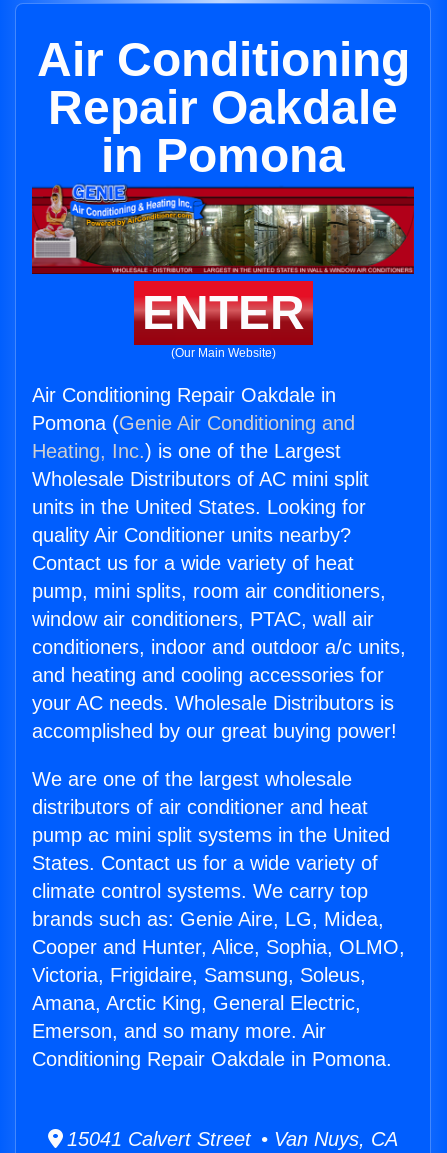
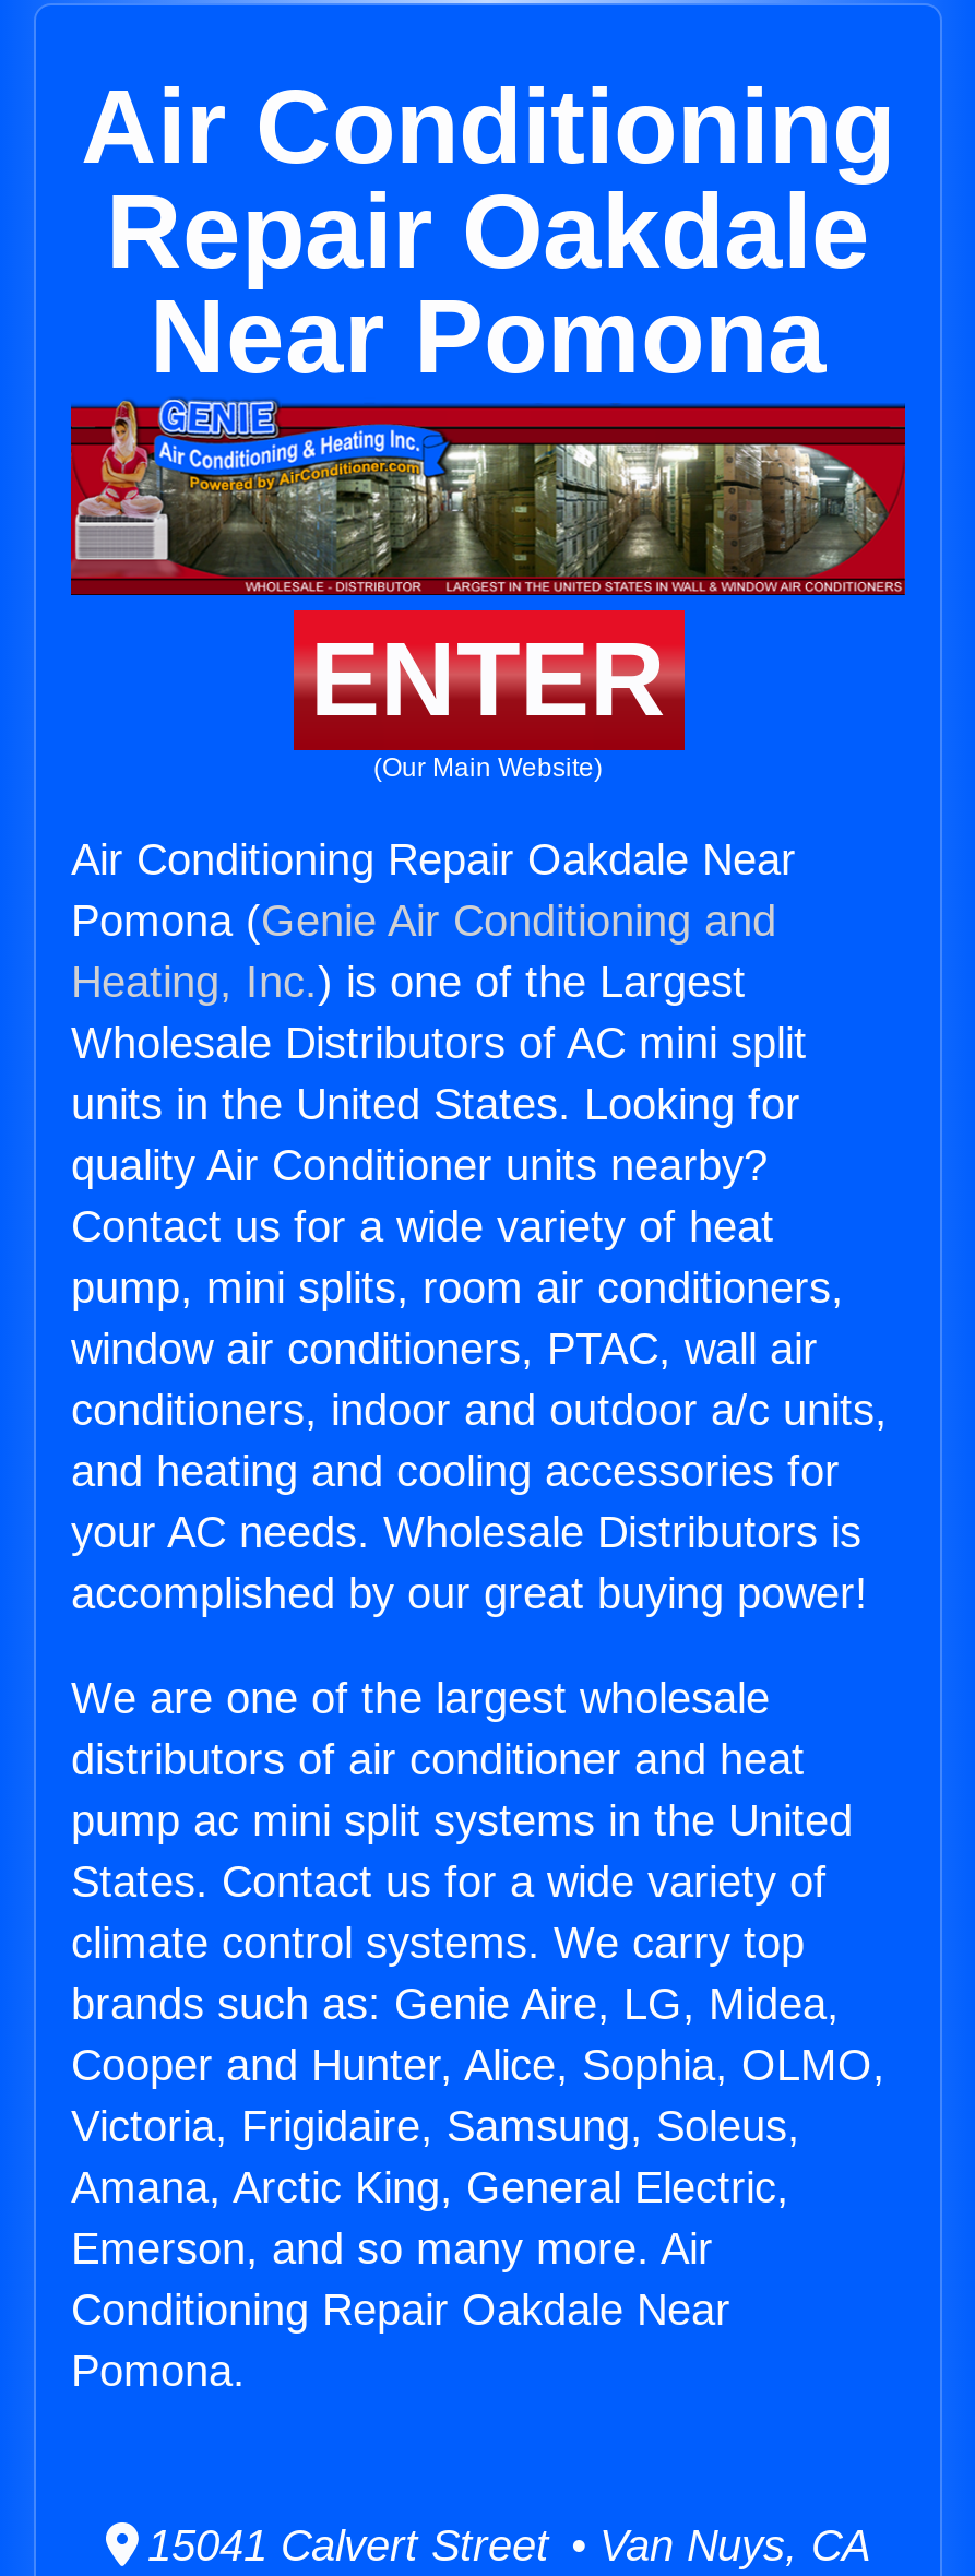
[101,129,345,182] in Pomona -> [150,278,827,394] Near Pomona
[32,384,336,406] Air Conditioning Repair Oakdale in -> [71,836,796,884] Air Conditioning Repair Oakdale Near
[32,1048,392,1070] Conditioning Repair Oakdale in Pomona. -> [71,2286,730,2395] Conditioning Repair Oakdale Near | Pomona.

